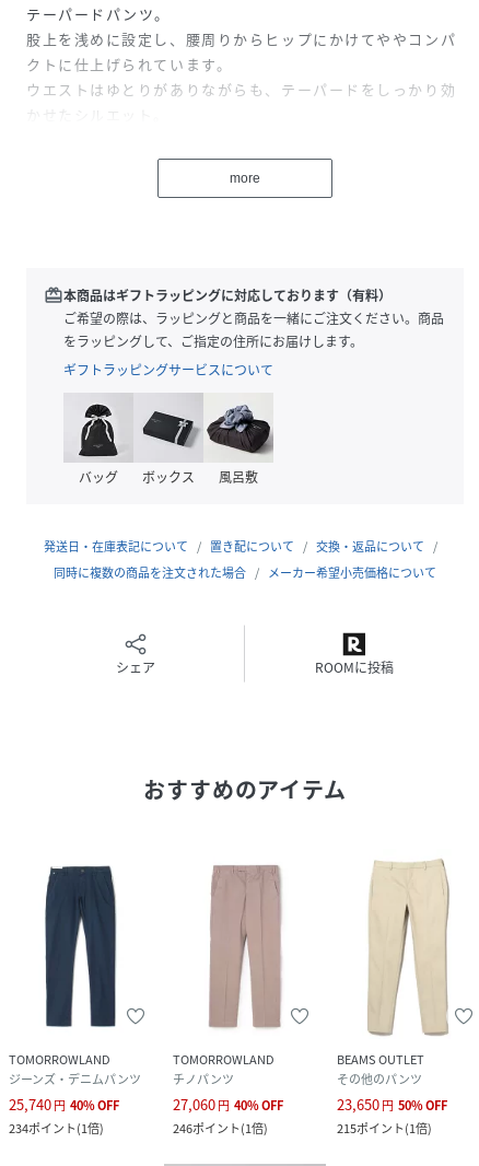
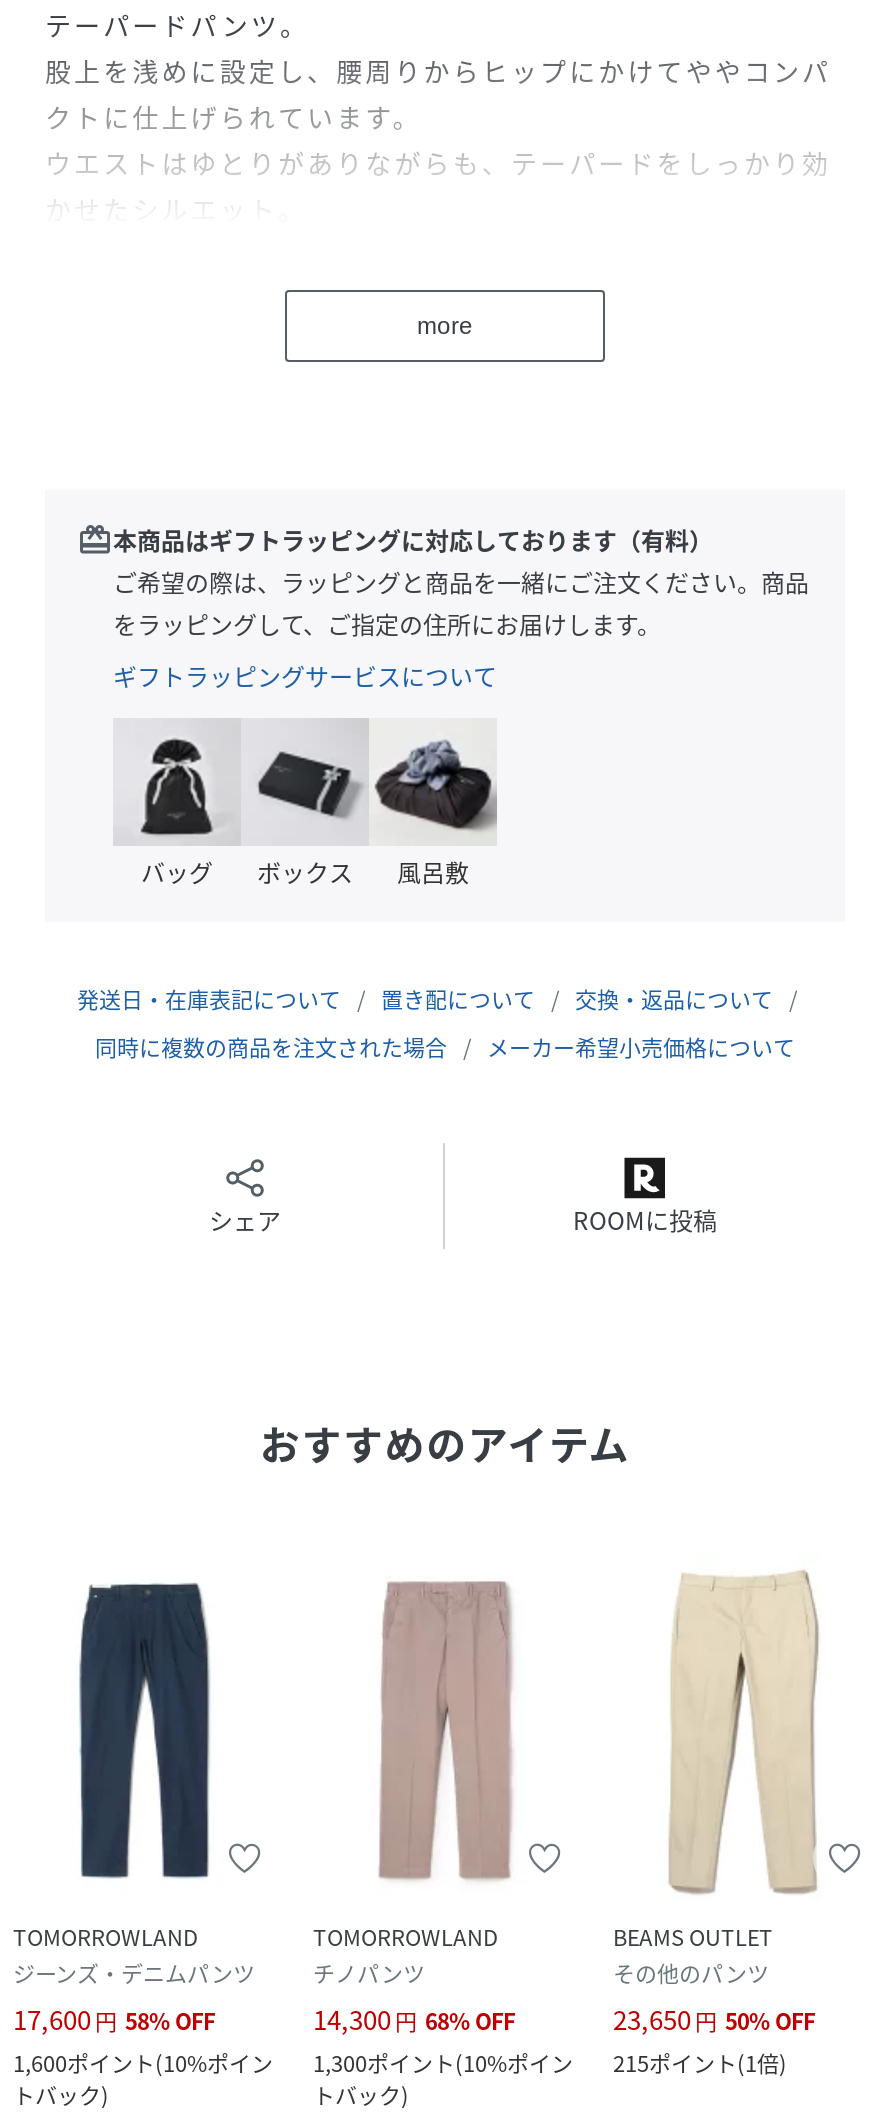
[9,1094,119,1138] 25,740 円 40% OFF | 234ポイント(1倍) -> [13,2001,273,2113] 17,600 円 58% OFF | 1,600ポイント(10%ポイン | トバック)
[173,1094,283,1138] 27,060 円 40% OFF | 246ポイント(1倍) -> [313,2001,573,2113] 14,300 円 68% OFF | 1,300ポイント(10%ポイン | トバック)

